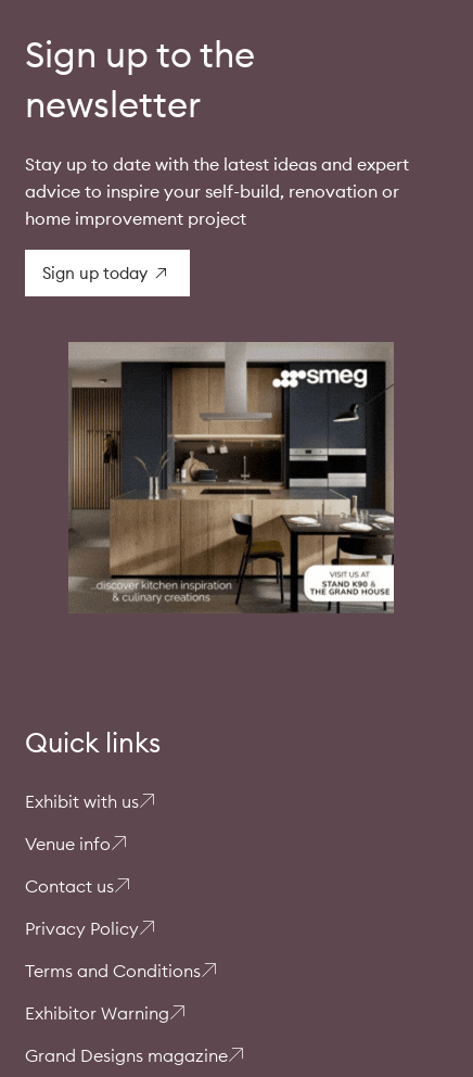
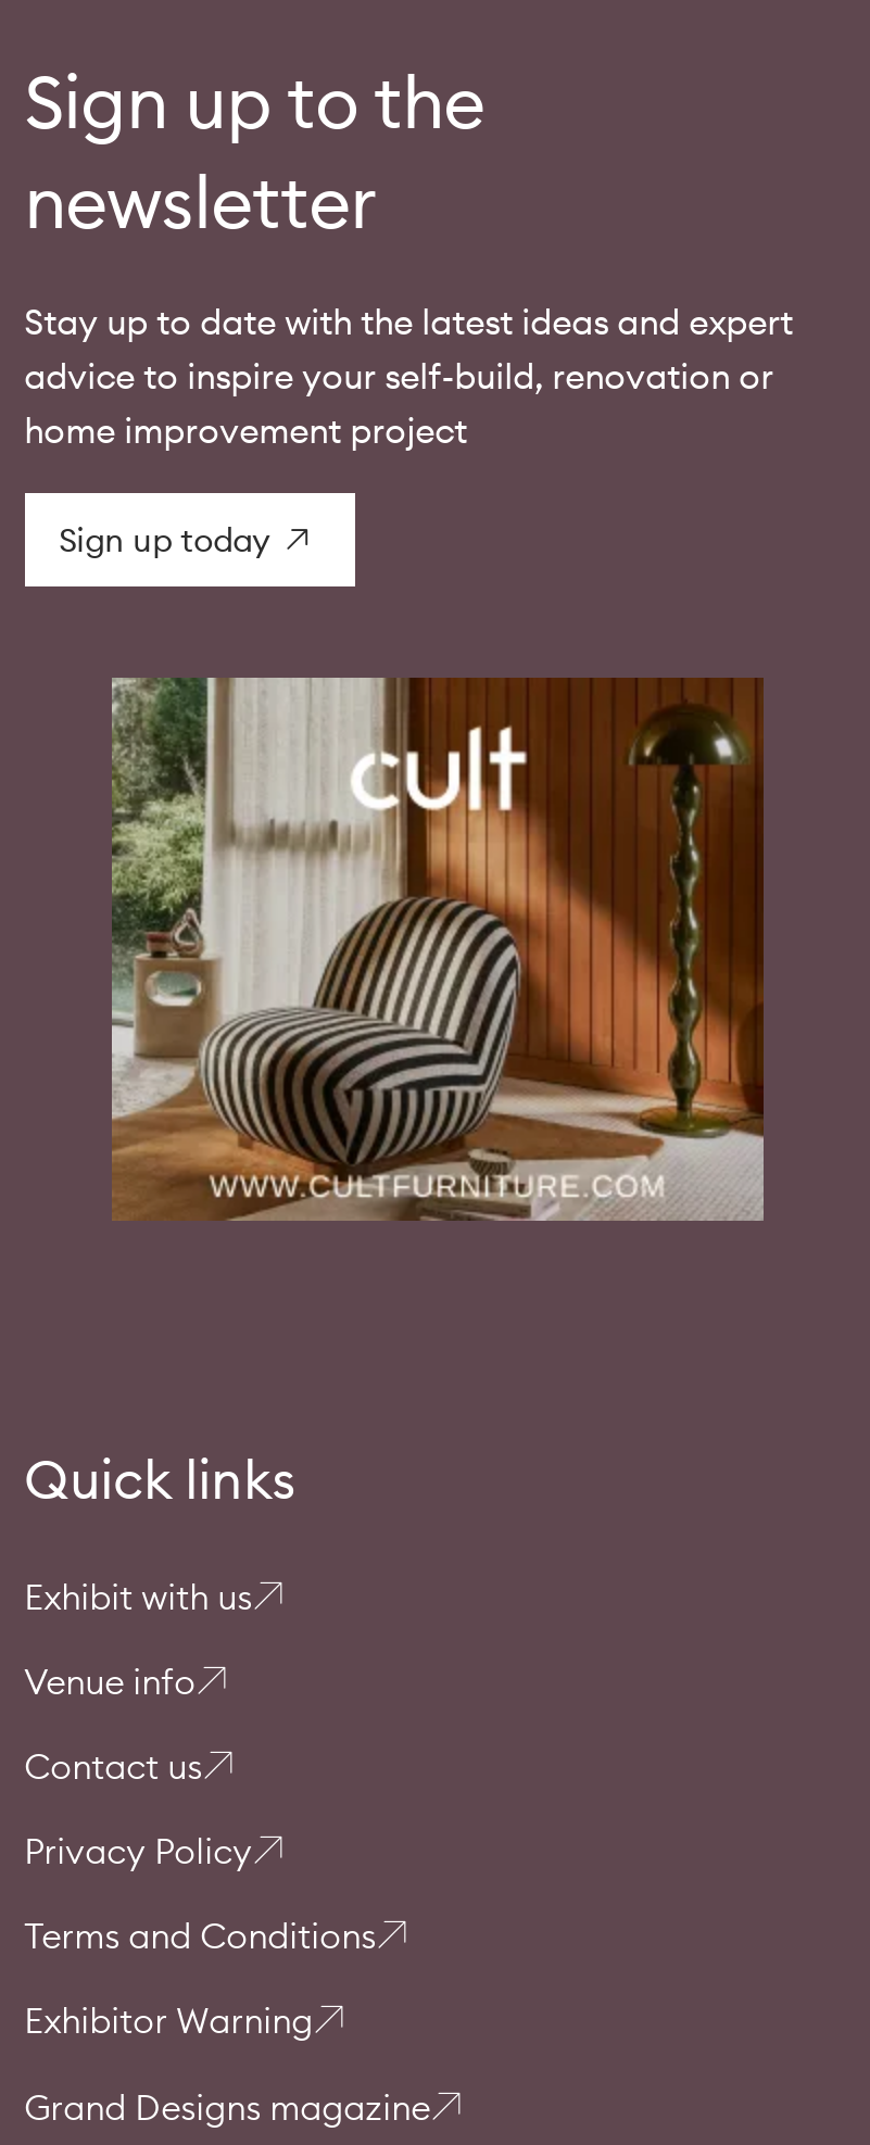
[68,341,395,613] [image] -> [110,678,766,1223] [image]

